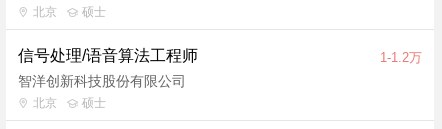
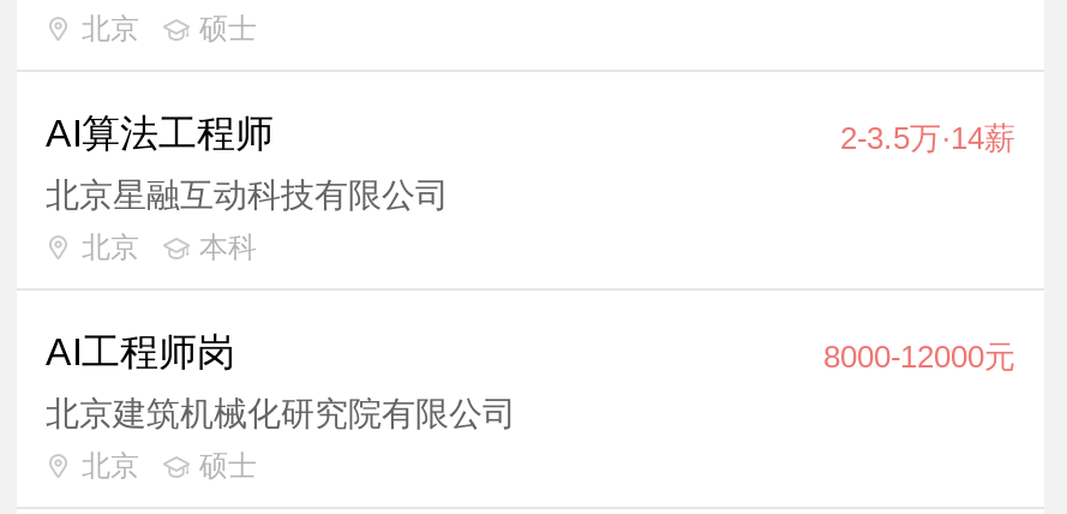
[18,47,422,89] 信号处理/语音算法工程师 | 1-1.2万 | 智洋创新科技股份有限公司 -> [46,113,1015,432] AI算法工程师 | 2-3.5万·14薪 | 北京星融互动科技有限公司 | 北京 | 本科 | AI工程师岗 | 8000-12000元 | 北京建筑机械化研究院有限公司

